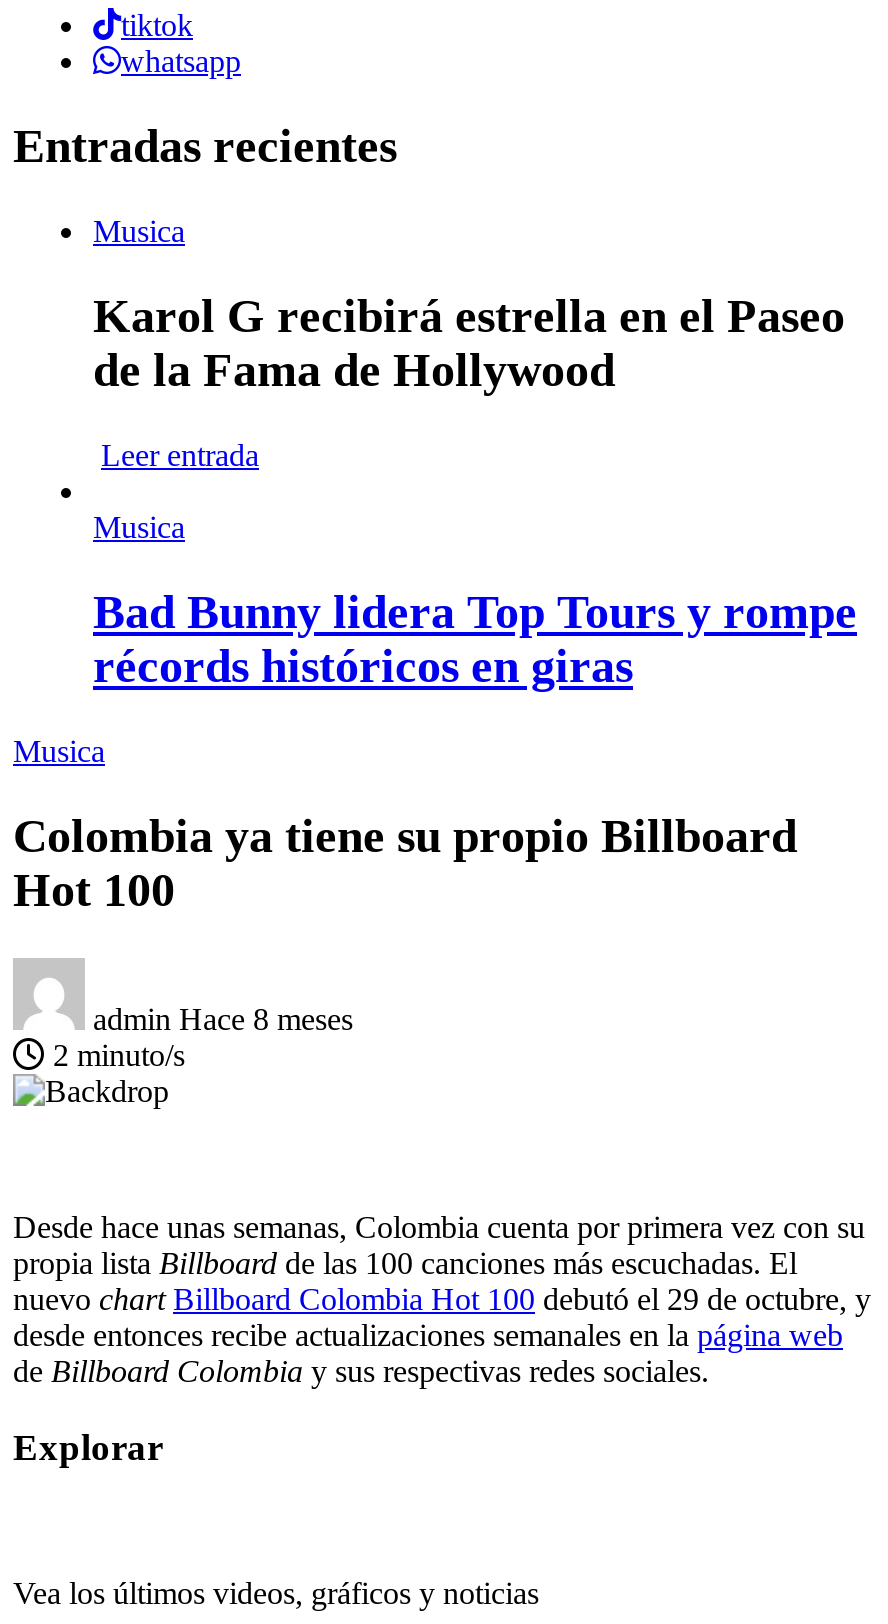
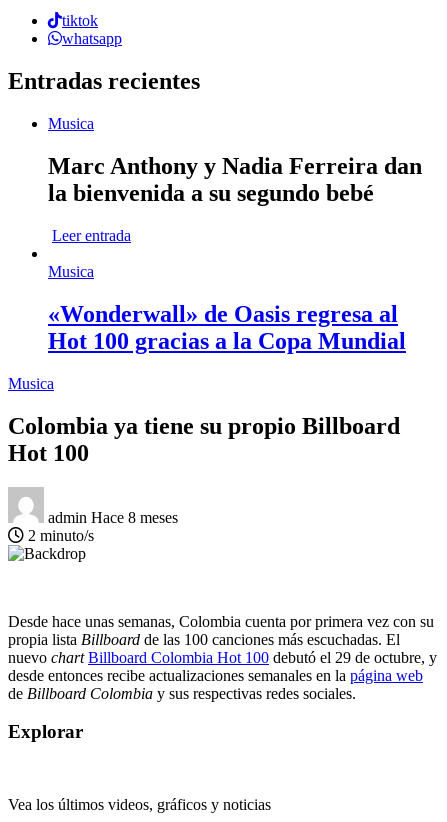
[93,290,845,396] Karol G recibirá estrella en el Paseo | de la Fama de Hollywood -> [48,153,422,206] Marc Anthony y Nadia Ferreira dan | la bienvenida a su segundo bebé
[93,586,857,692] Bad Bunny lidera Top Tours y rompe | récords históricos en giras -> [48,301,406,354] «Wonderwall» de Oasis regresa al | Hot 100 gracias a la Copa Mundial

